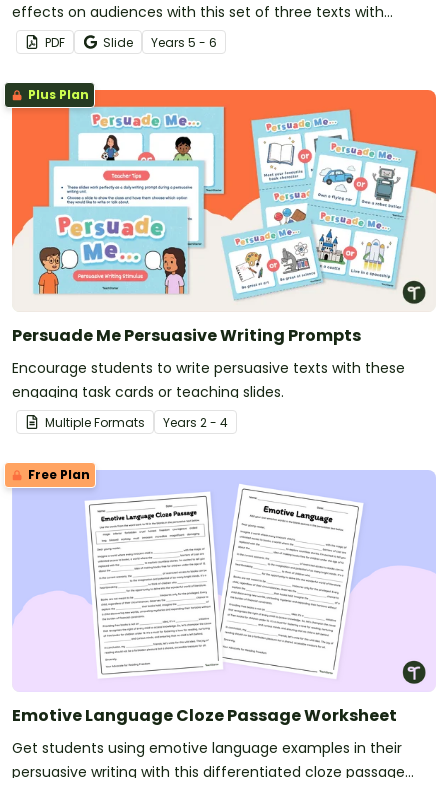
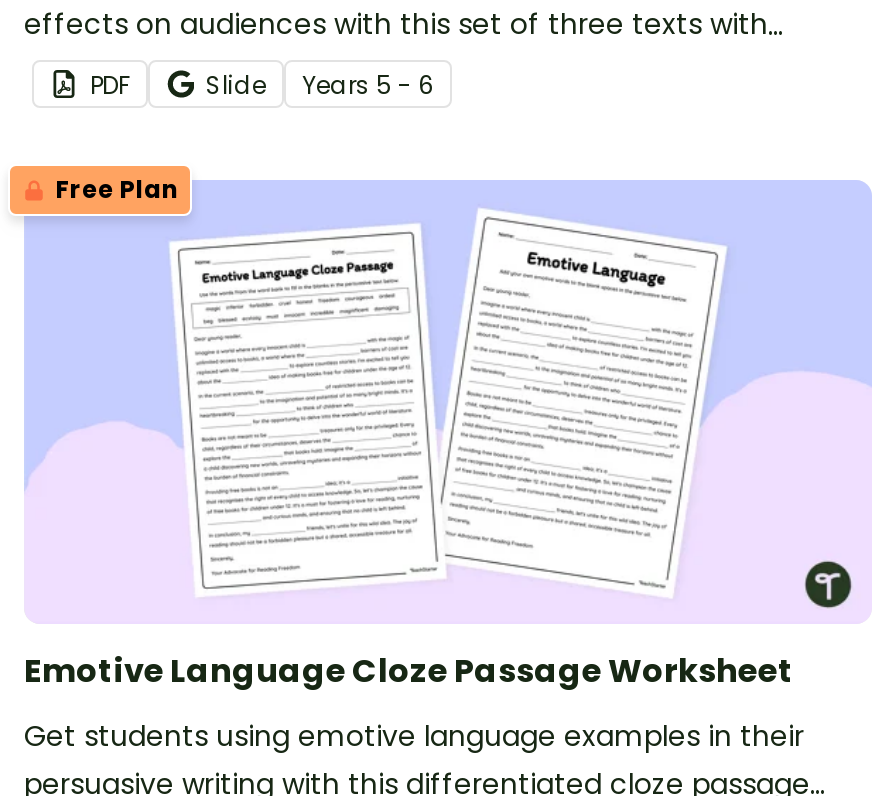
[4,82,437,305] [image] | Plus Plan -> none
[12,324,405,431] Persuade Me Persuasive Writing Prompts | Encourage students to write persuasive texts with these | engaging task cards or teaching slides. | Multiple Formats | Years 2 - 4 -> none

